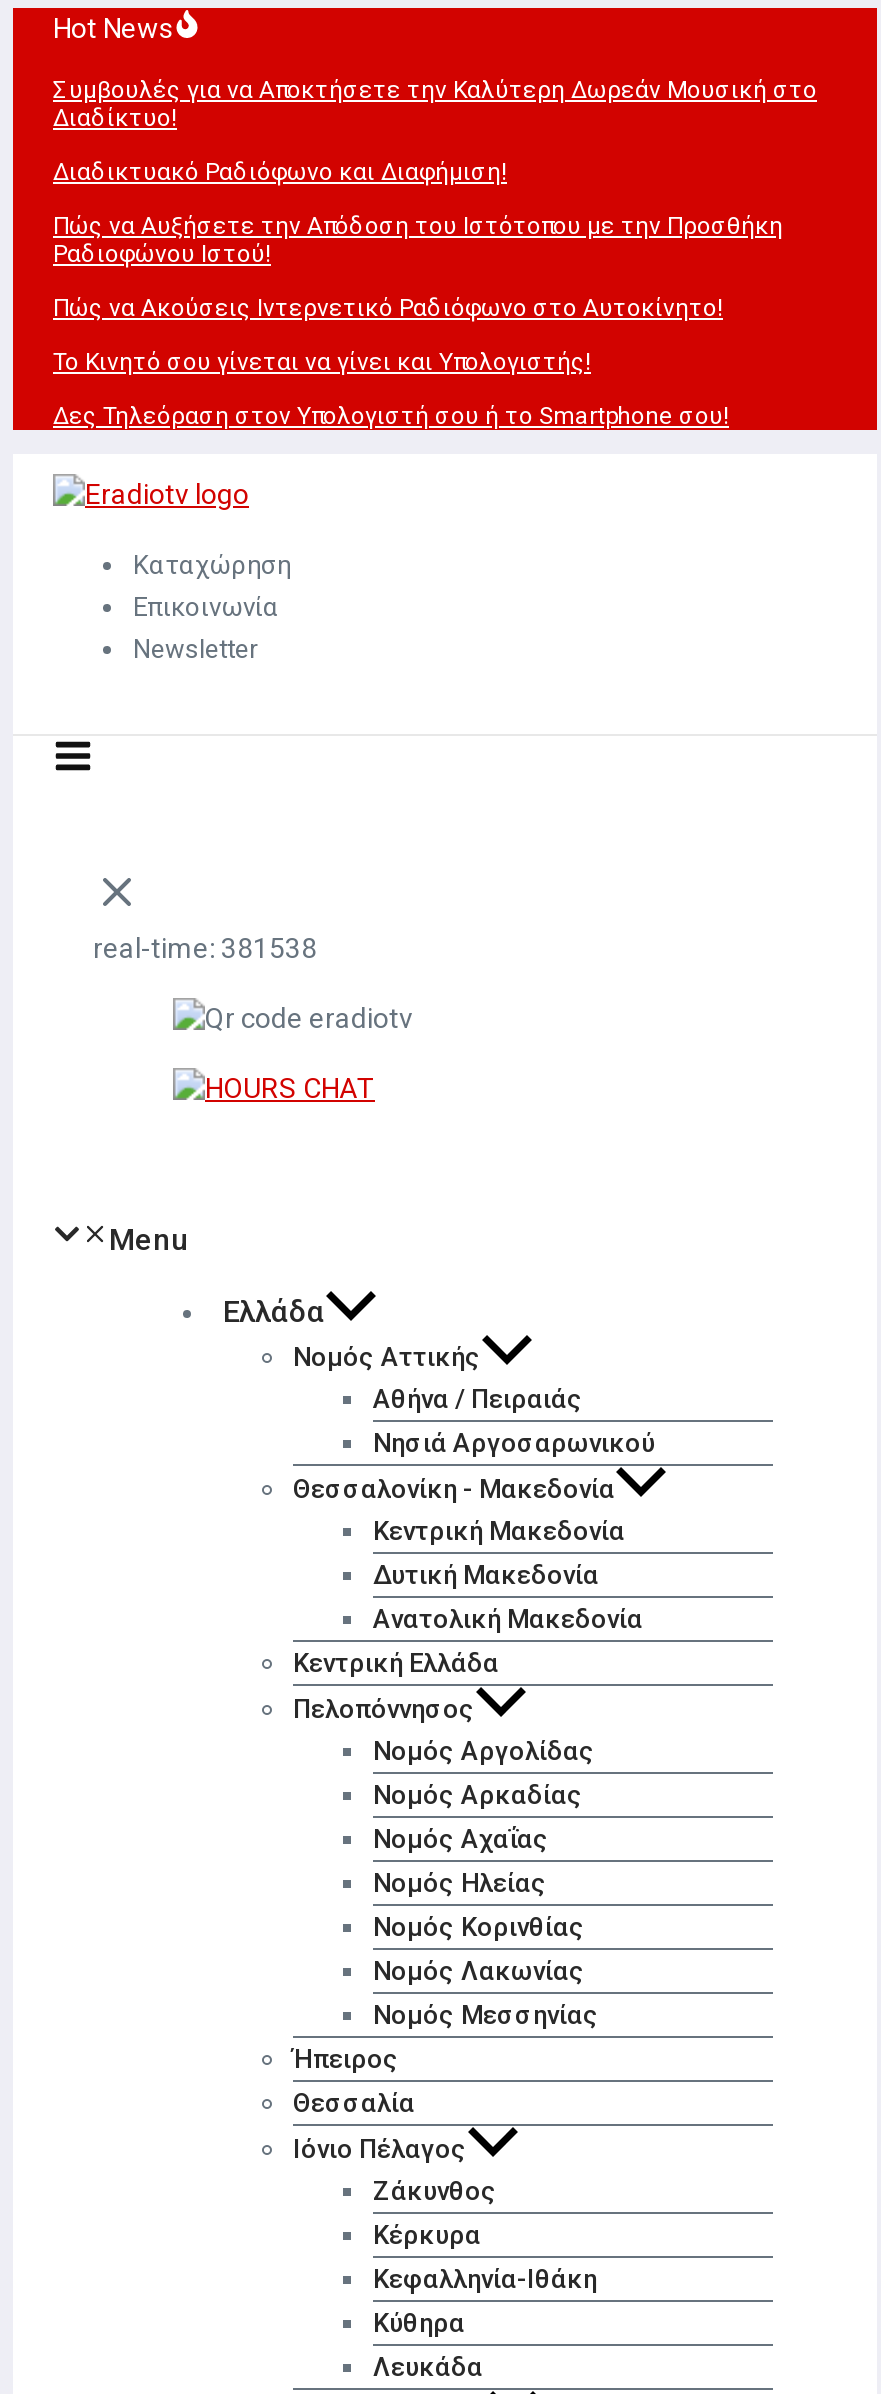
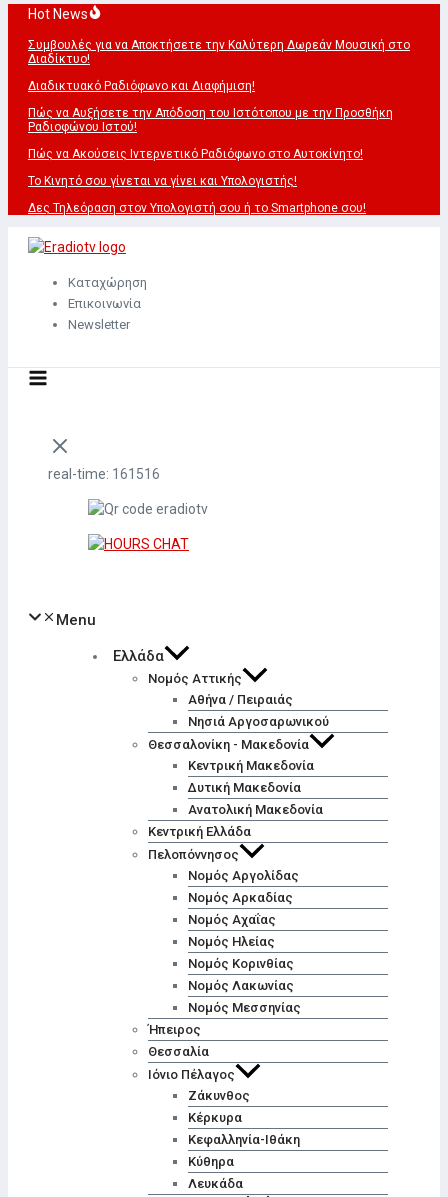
[93,932,317,964] real-time: 381538 -> [48,466,160,482] real-time: 161516

